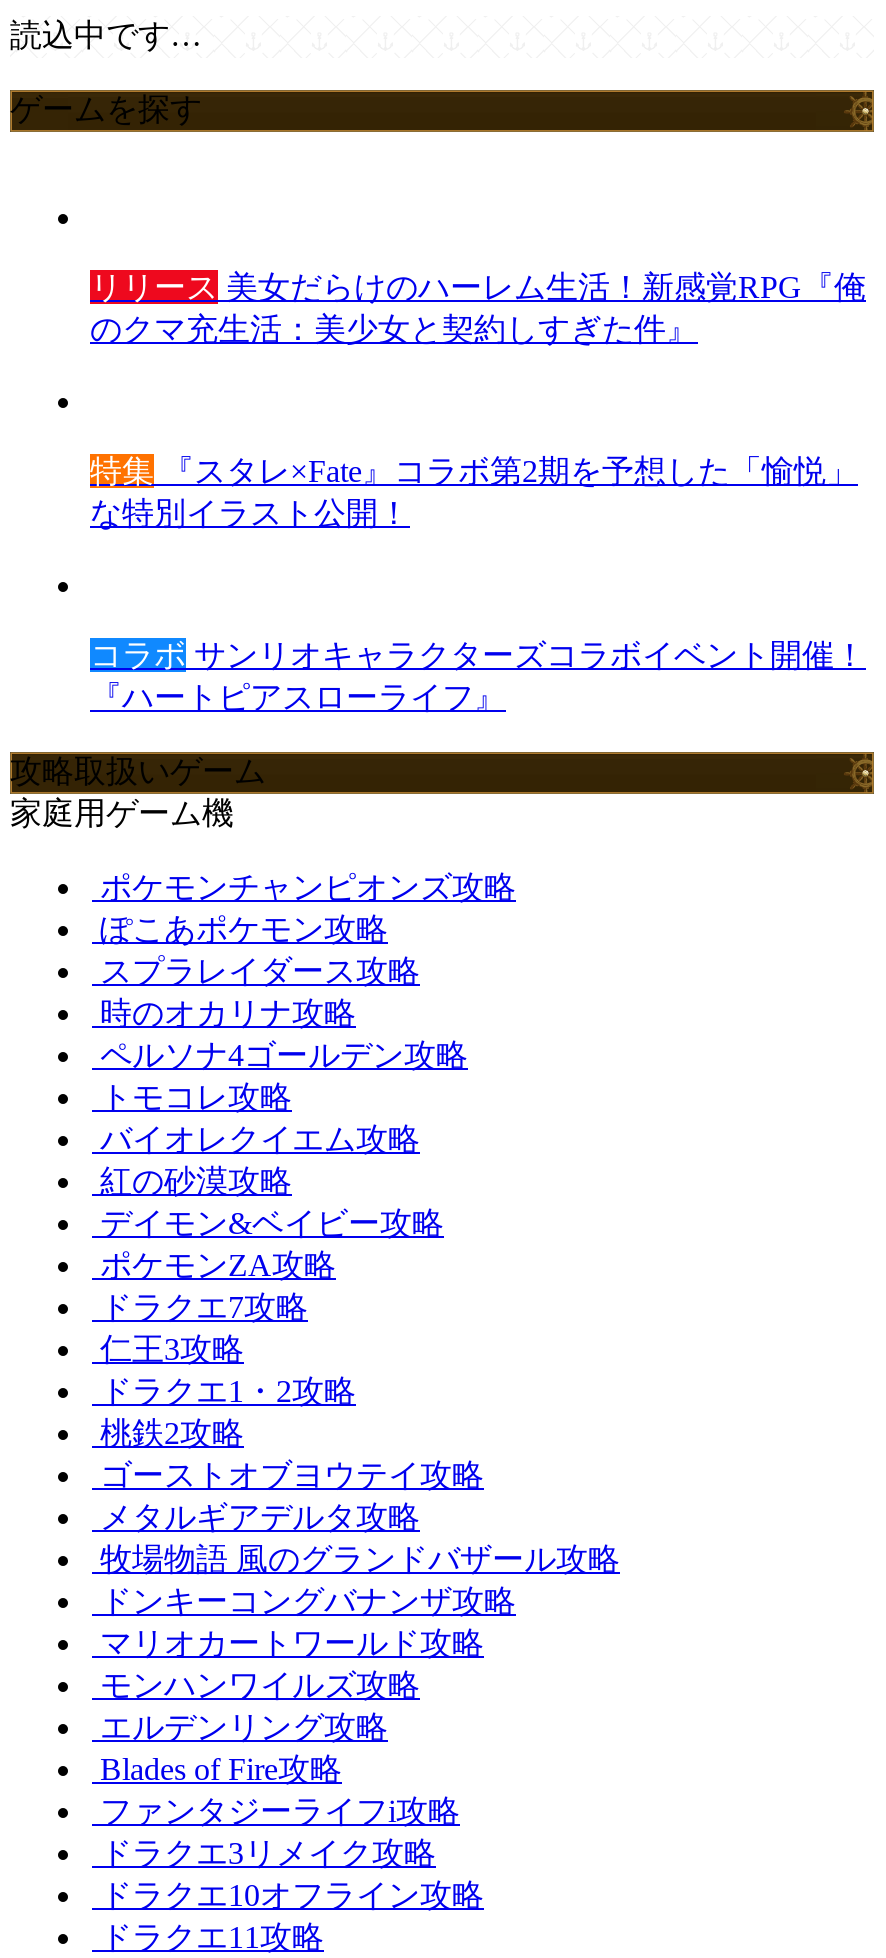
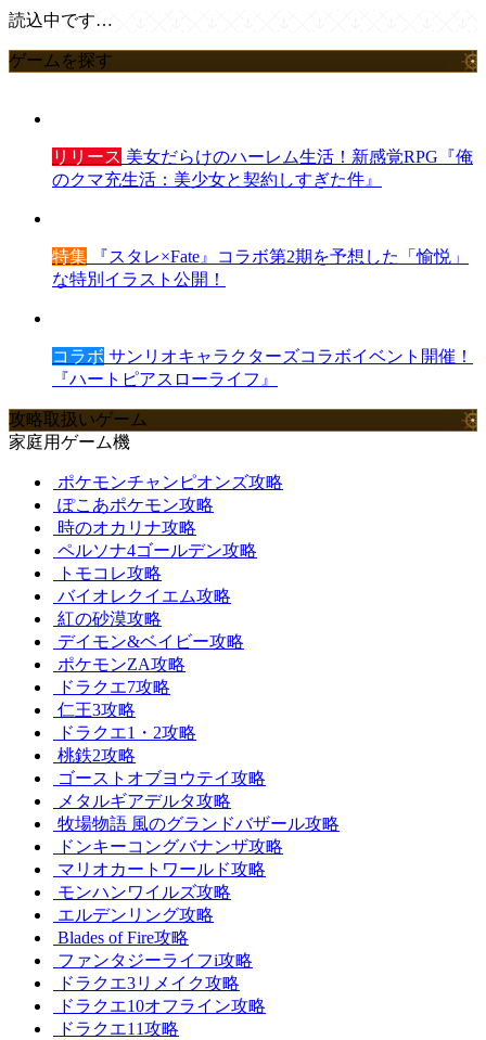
[100,954,420,988] スプラレイダース攻略 -> none

